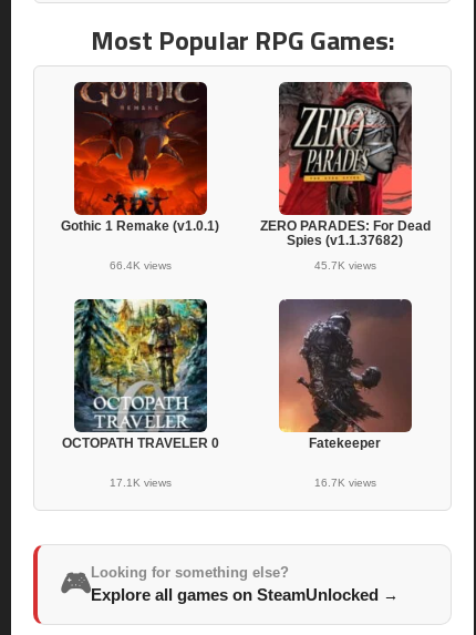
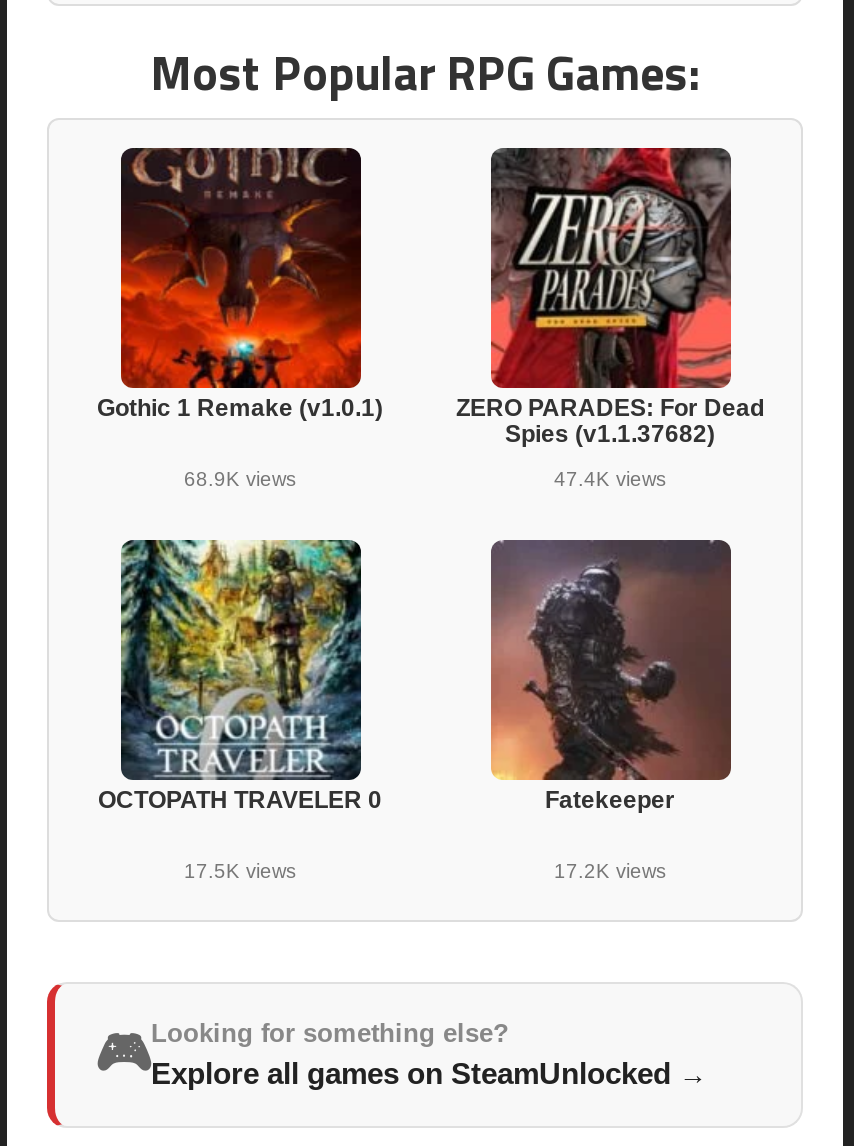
[109,260,171,272] 66.4K views -> [184,469,296,491] 68.9K views
[314,260,376,272] 45.7K views -> [554,469,666,491] 47.4K views
[109,477,171,489] 17.1K views -> [184,861,296,883] 17.5K views
[314,477,376,489] 16.7K views -> [554,861,666,883] 17.2K views

